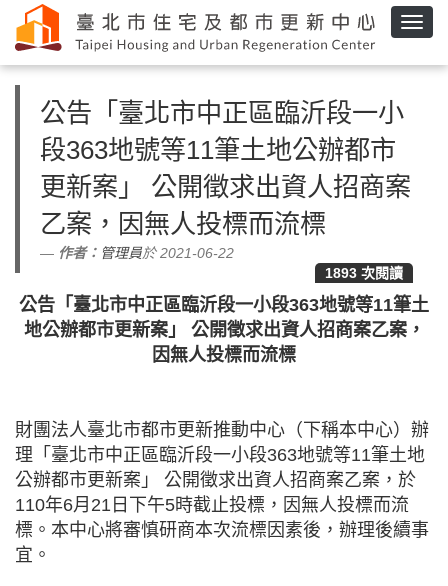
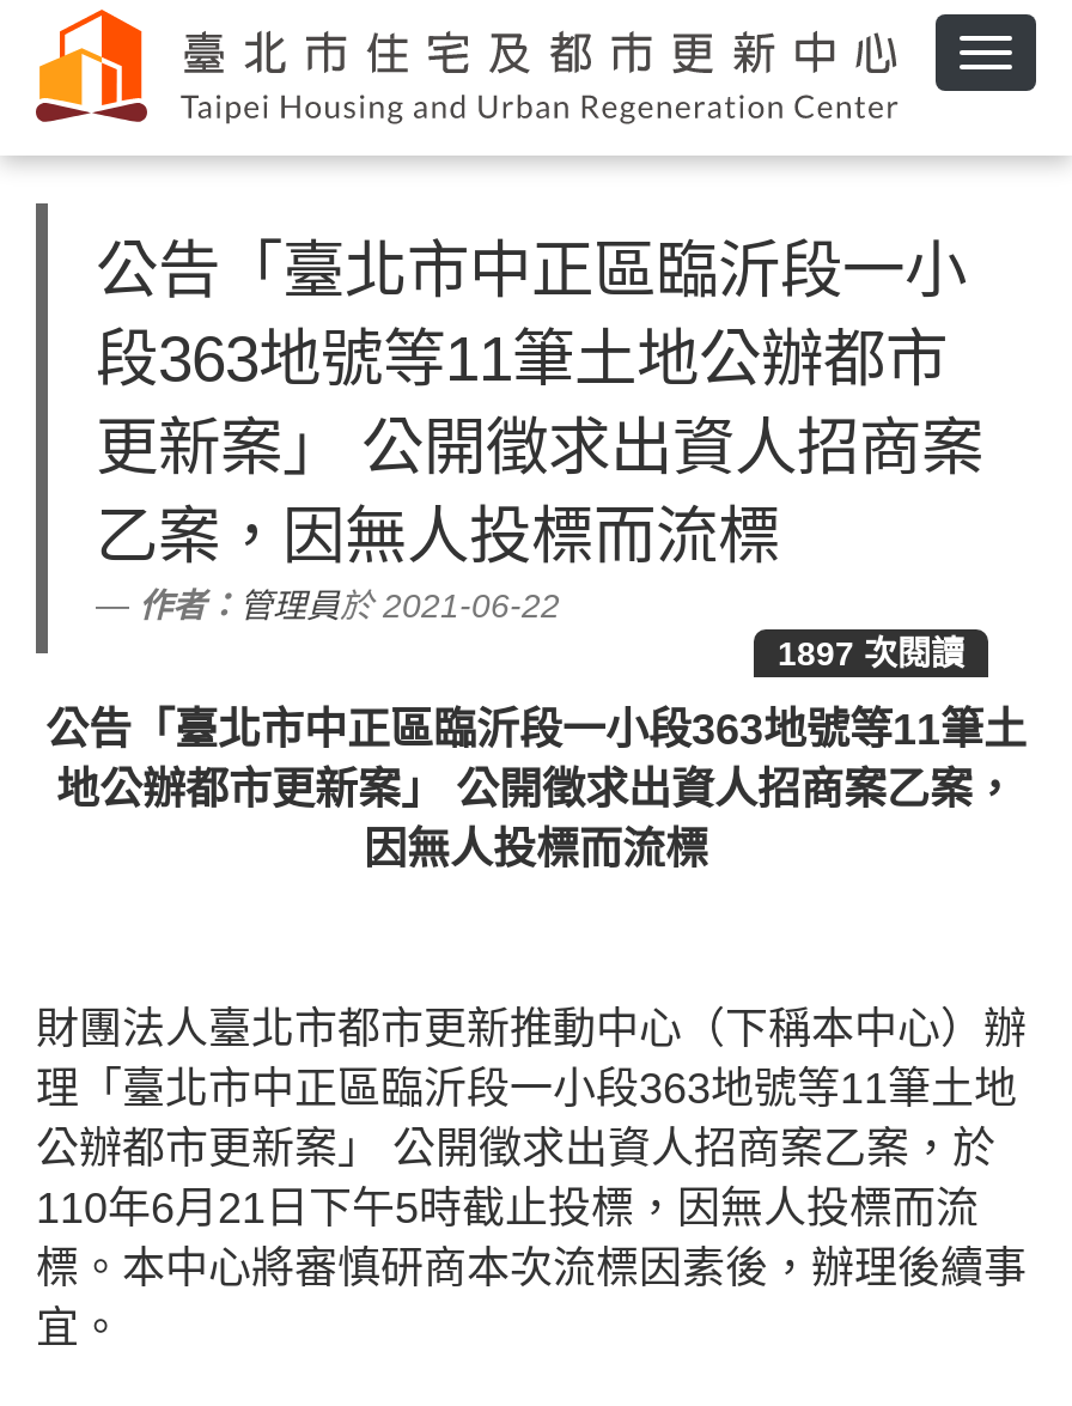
[325,265,403,281] 1893 次閱讀 -> [778,634,964,672] 1897 次閱讀

